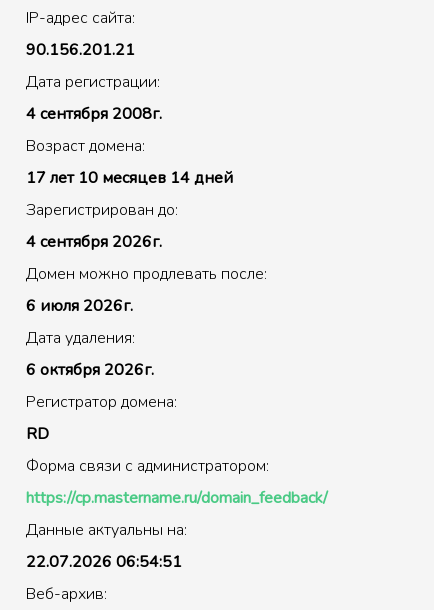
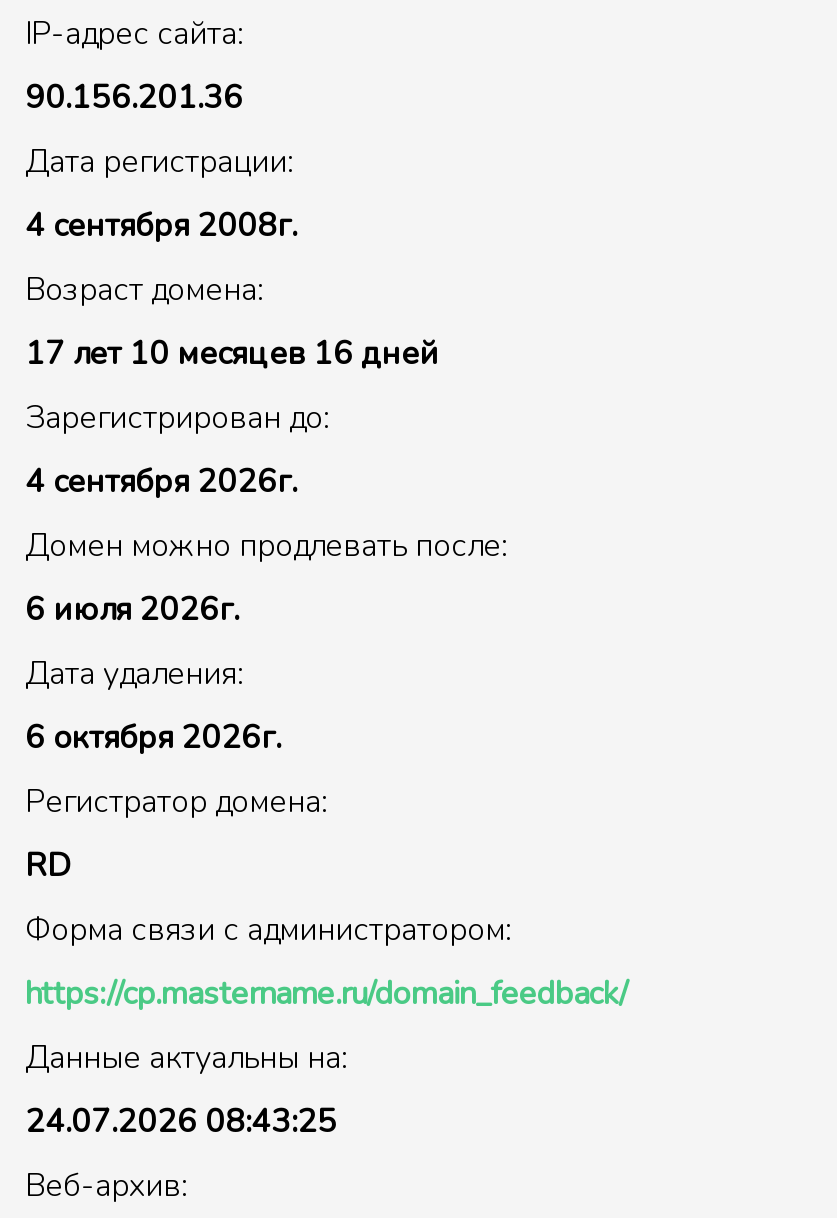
[26,39,135,61] 90.156.201.21 -> [25,76,243,120] 90.156.201.36
[26,167,233,189] 17 лет 10 месяцев 14 дней -> [25,332,439,376] 17 лет 10 месяцев 16 дней
[26,551,182,573] 22.07.2026 06:54:51 -> [25,1100,337,1144] 24.07.2026 08:43:25

